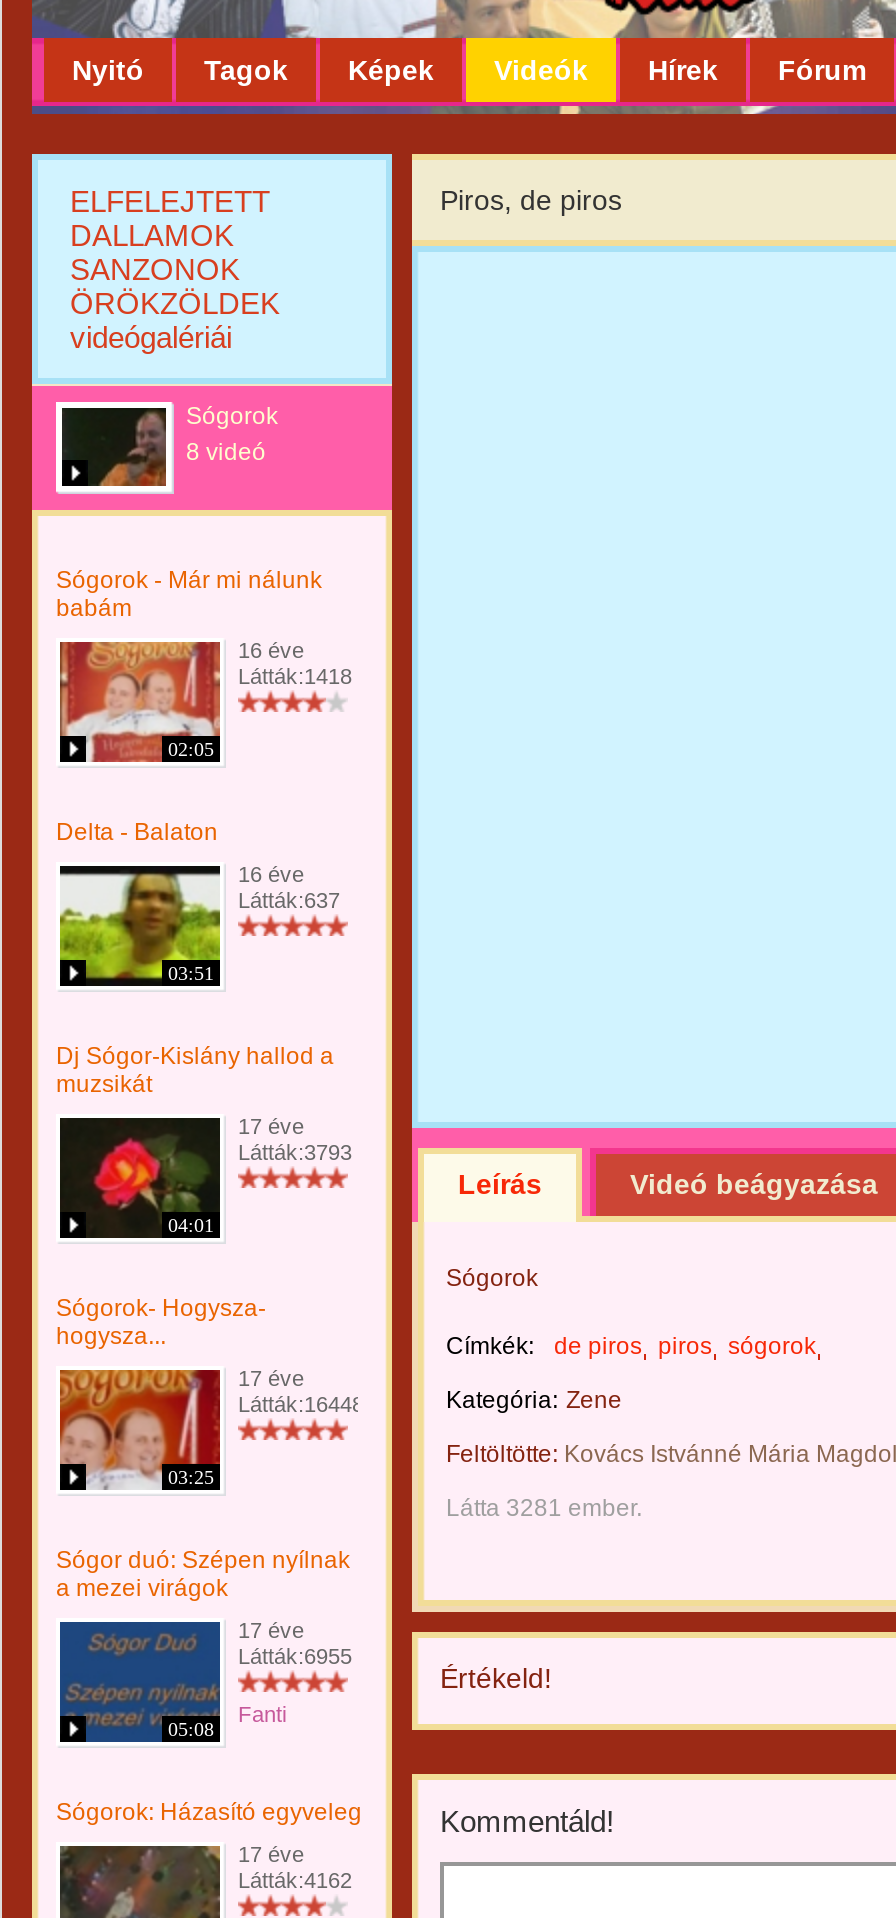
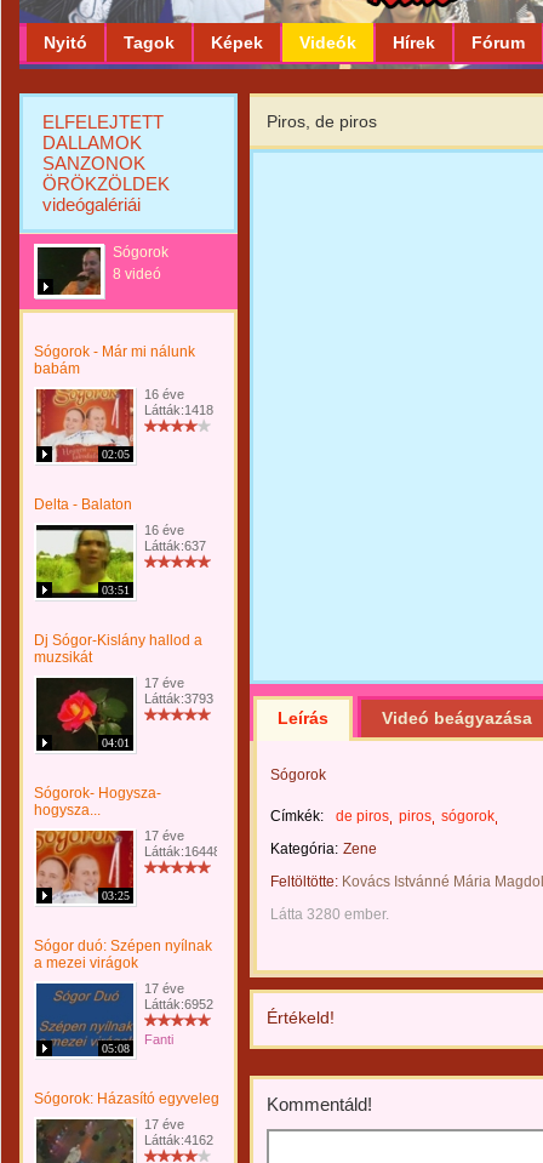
[446,1494,642,1522] Látta 3281 ember. -> [270,906,389,923] Látta 3280 ember.
[238,1644,352,1668] Látták:6955 -> [144,997,213,1011] Látták:6952

